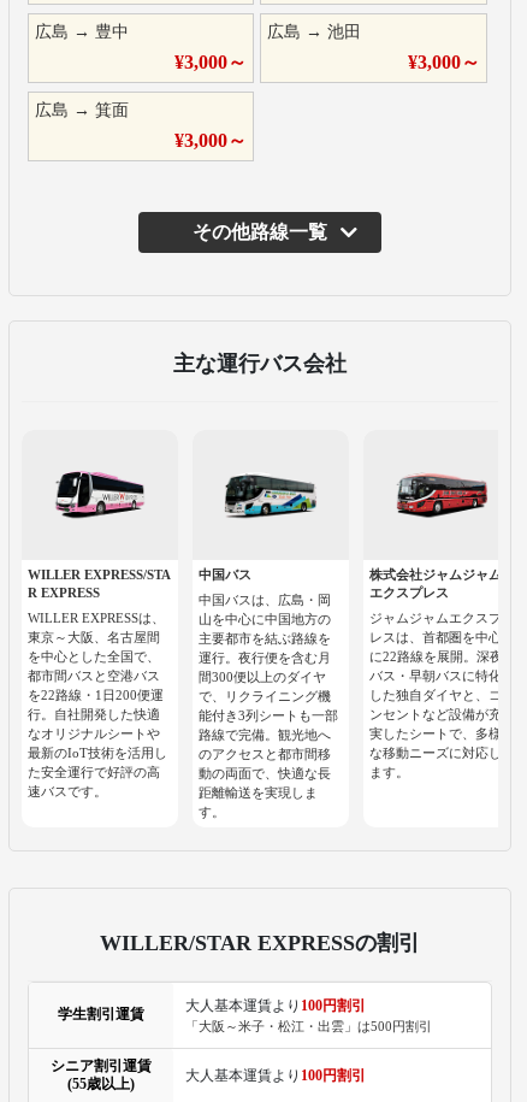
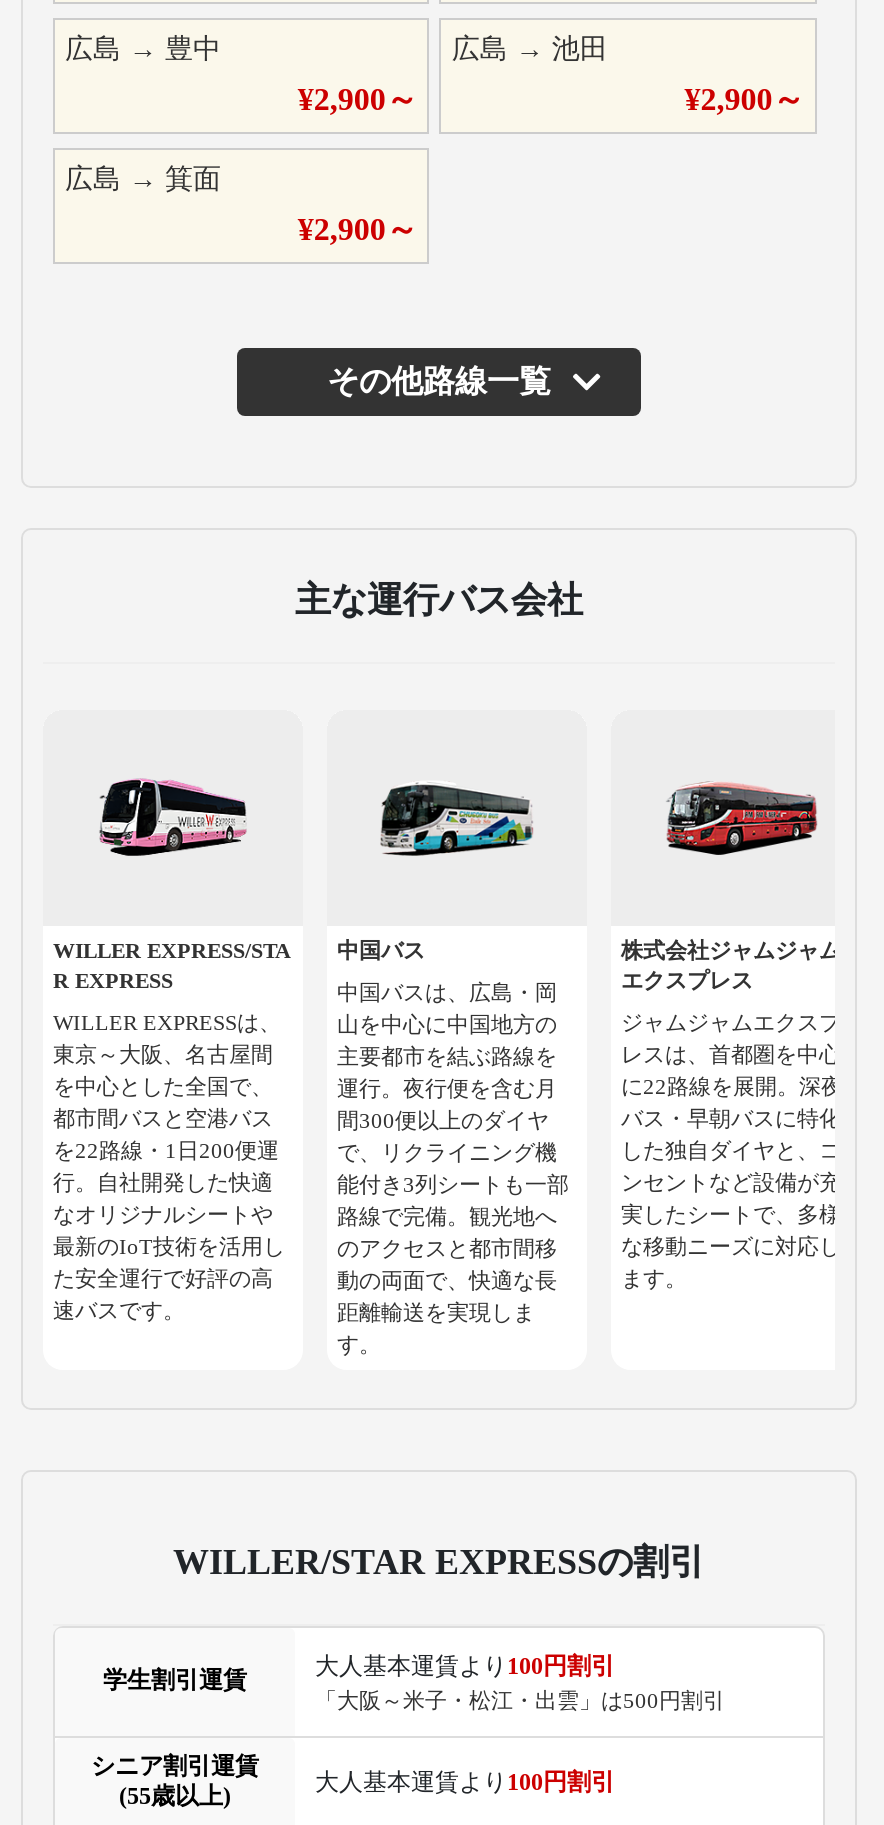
[175,52,247,72] ¥3,000～ -> [298,82,418,116] ¥2,900～
[408,52,480,72] ¥3,000～ -> [684,82,804,116] ¥2,900～
[175,130,247,151] ¥3,000～ -> [298,212,418,246] ¥2,900～

